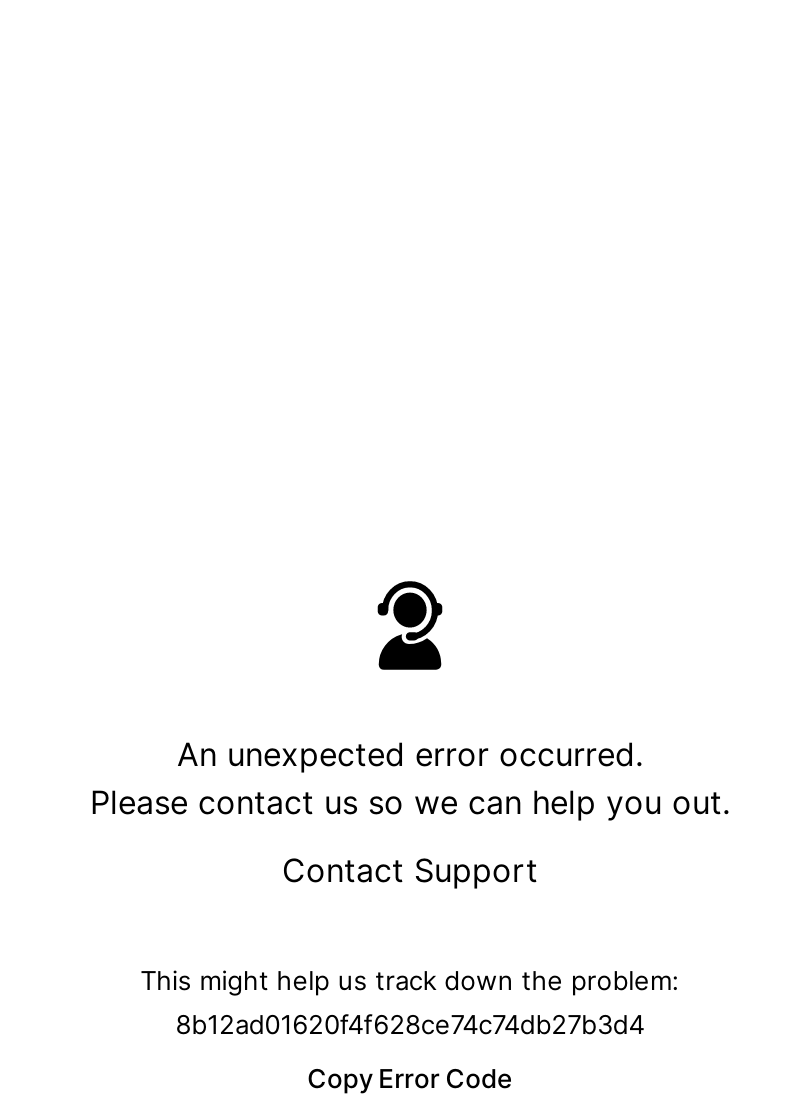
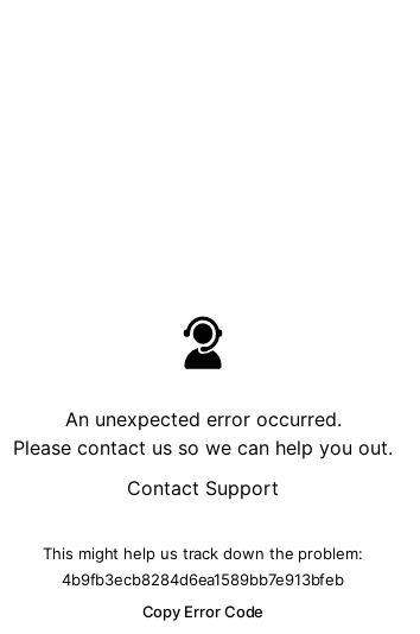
[176,1007,644,1039] 8b12ad01620f4f628ce74c74db27b3d4 -> [61,569,344,588] 4b9fb3ecb8284d6ea1589bb7e913bfeb

